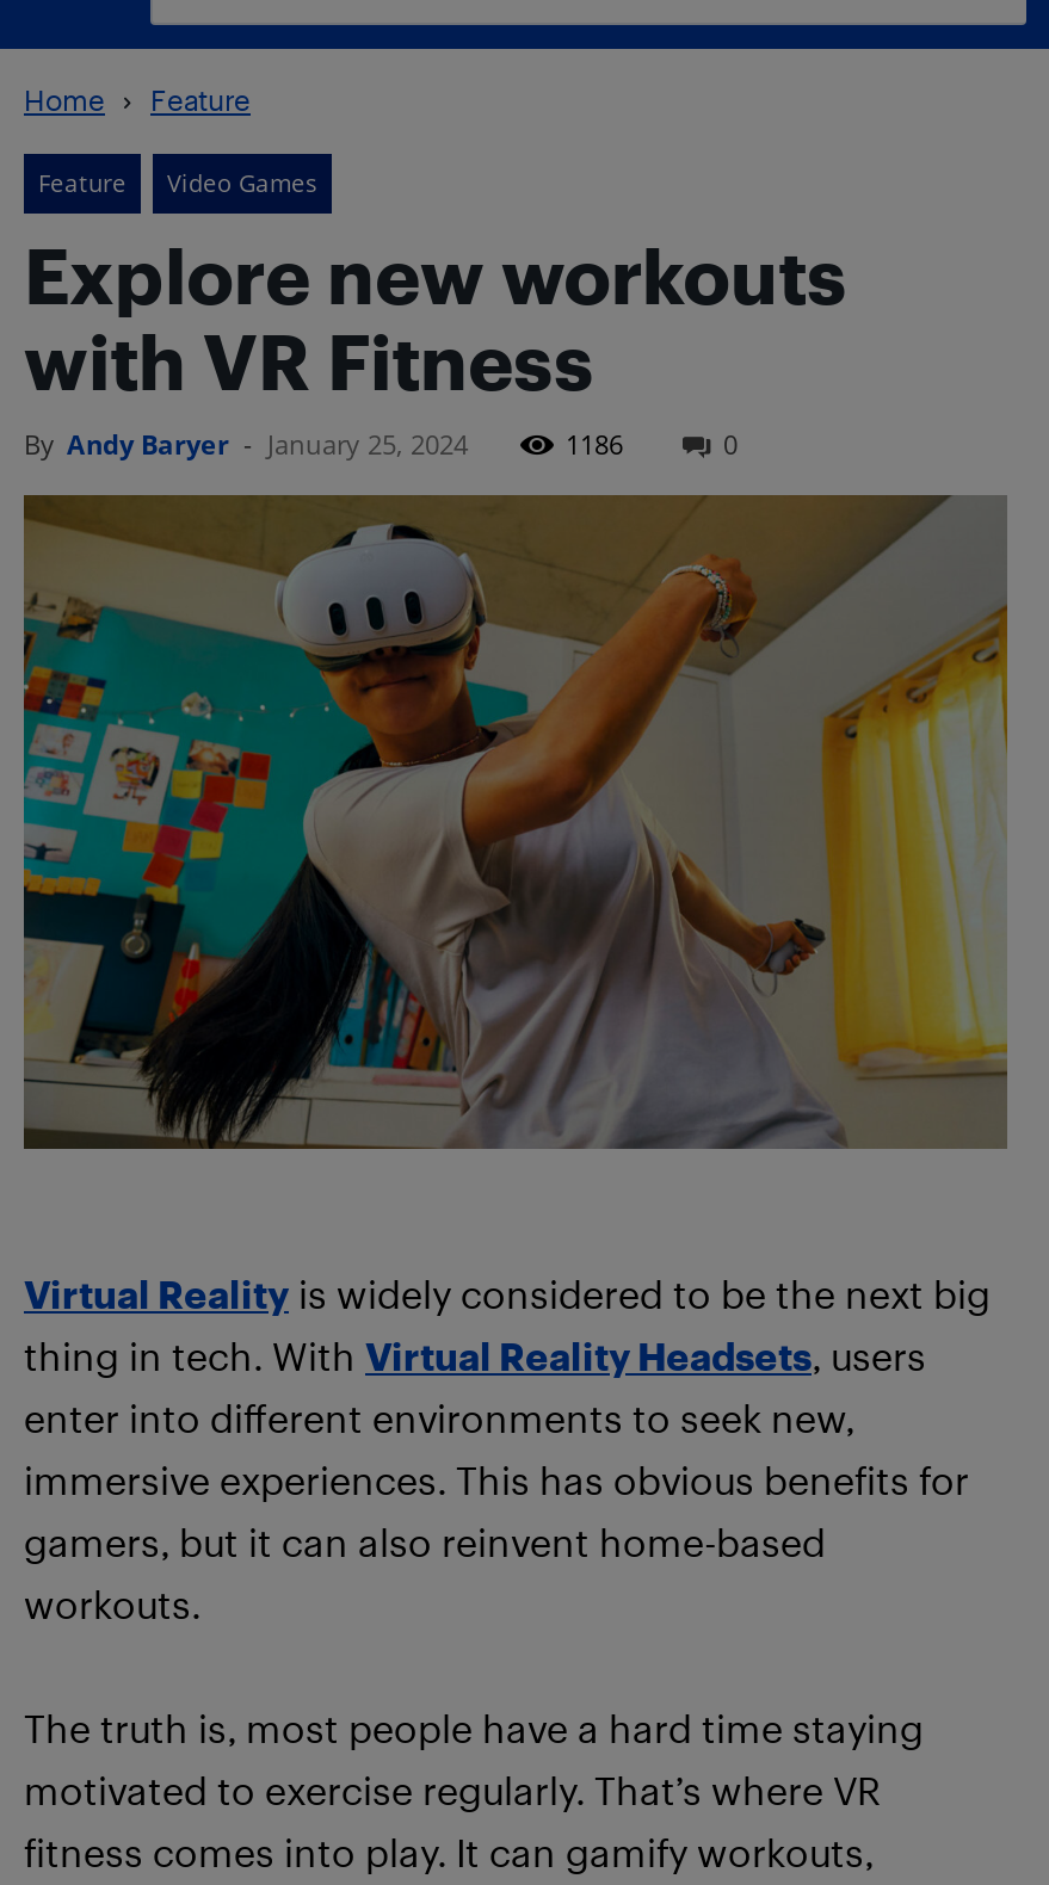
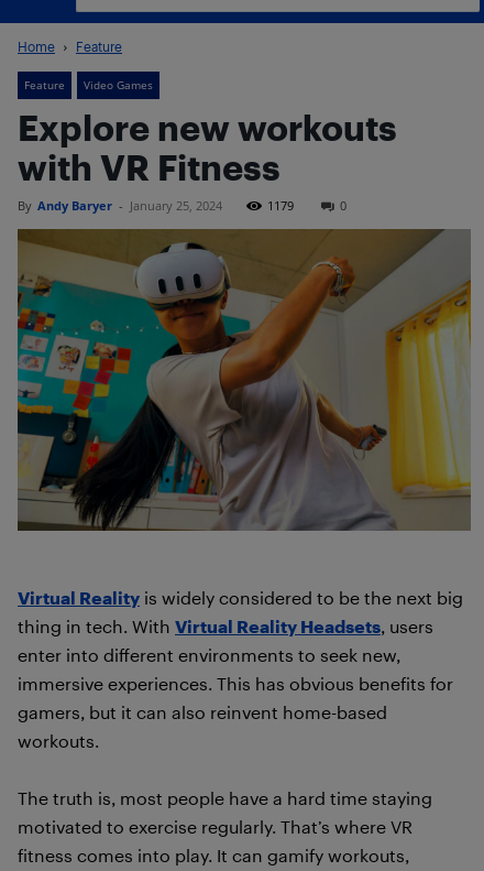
[566,426,623,462] 1186 -> [267,197,294,214] 1179

